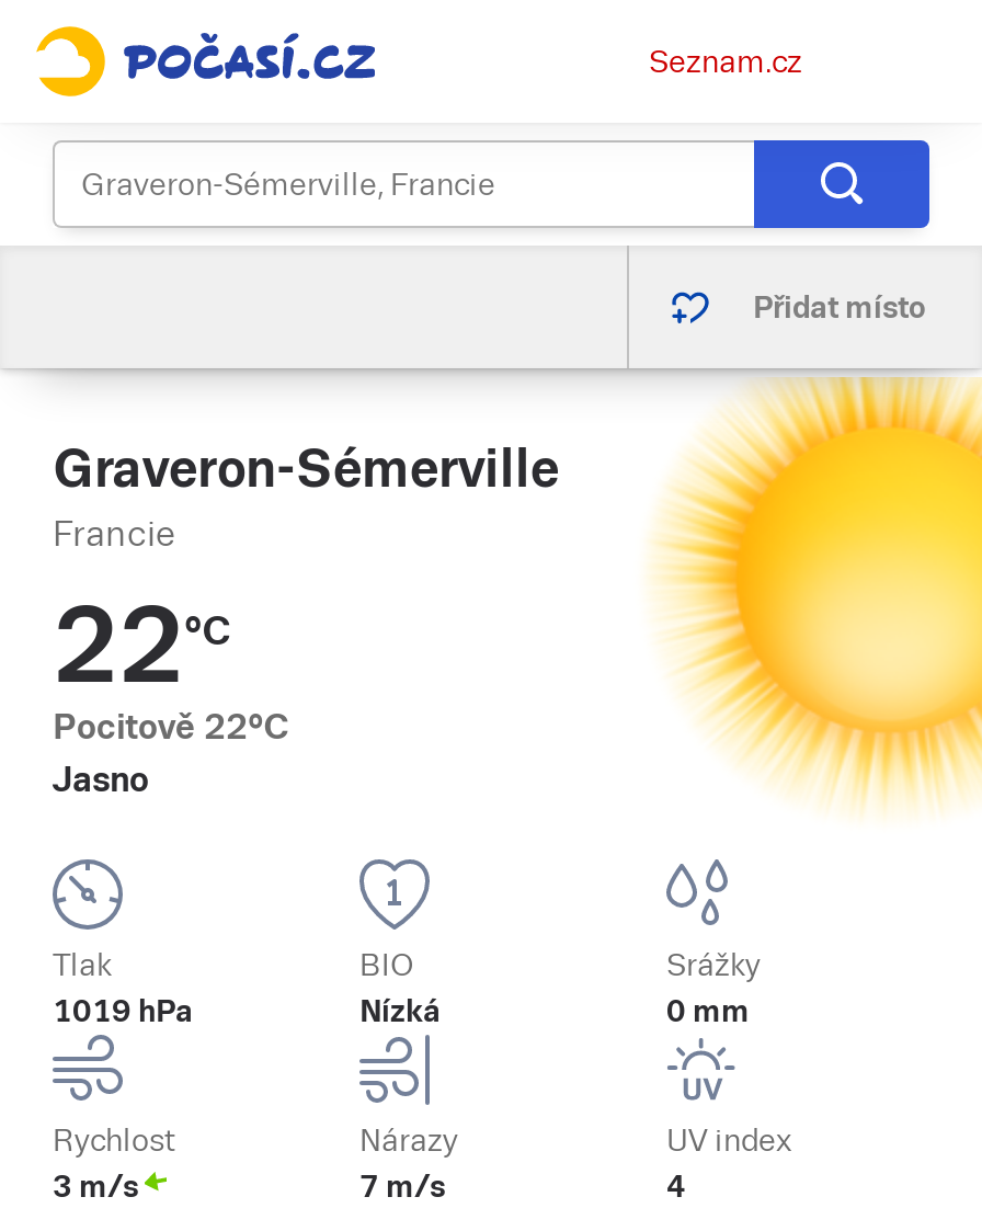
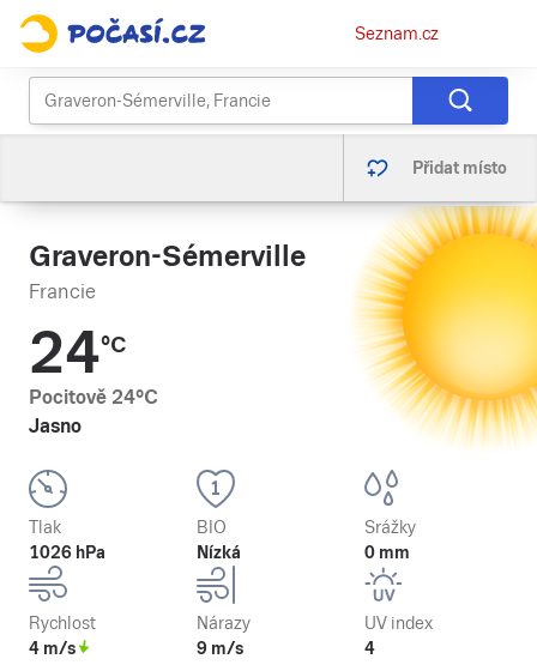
[53,585,230,706] 22°C -> [29,320,126,386] 24°C
[53,706,289,748] Pocitově 22°C -> [29,386,158,409] Pocitově 24°C
[53,993,193,1028] 1019 hPa -> [29,543,105,562] 1026 hPa
[53,1169,138,1204] 3 m/s -> [29,639,76,658] 4 m/s
[359,1169,445,1204] 7 m/s -> [197,639,243,658] 9 m/s

